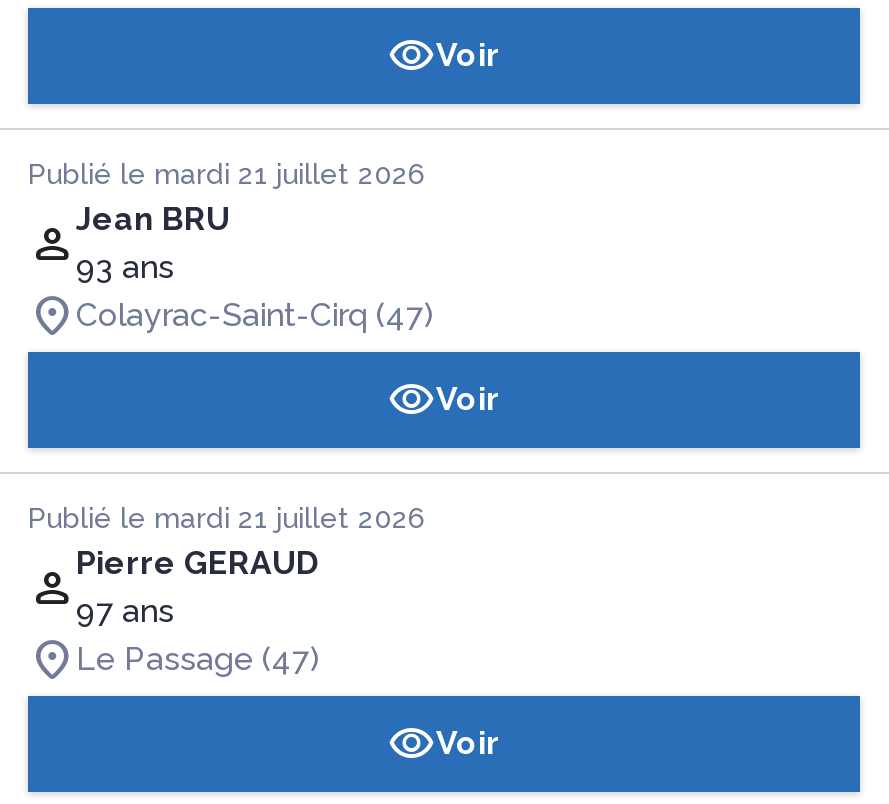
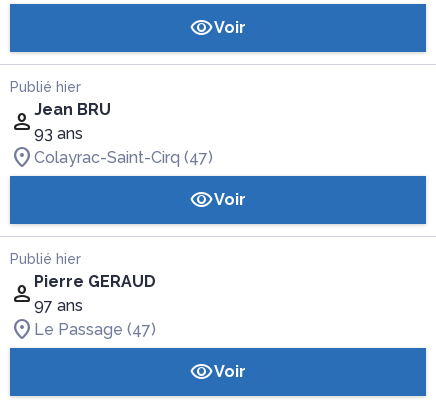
[28,158,426,190] Publié le mardi 21 juillet 2026 -> [10,79,81,95] Publié hier
[28,502,426,534] Publié le mardi 21 juillet 2026 -> [10,251,81,267] Publié hier

